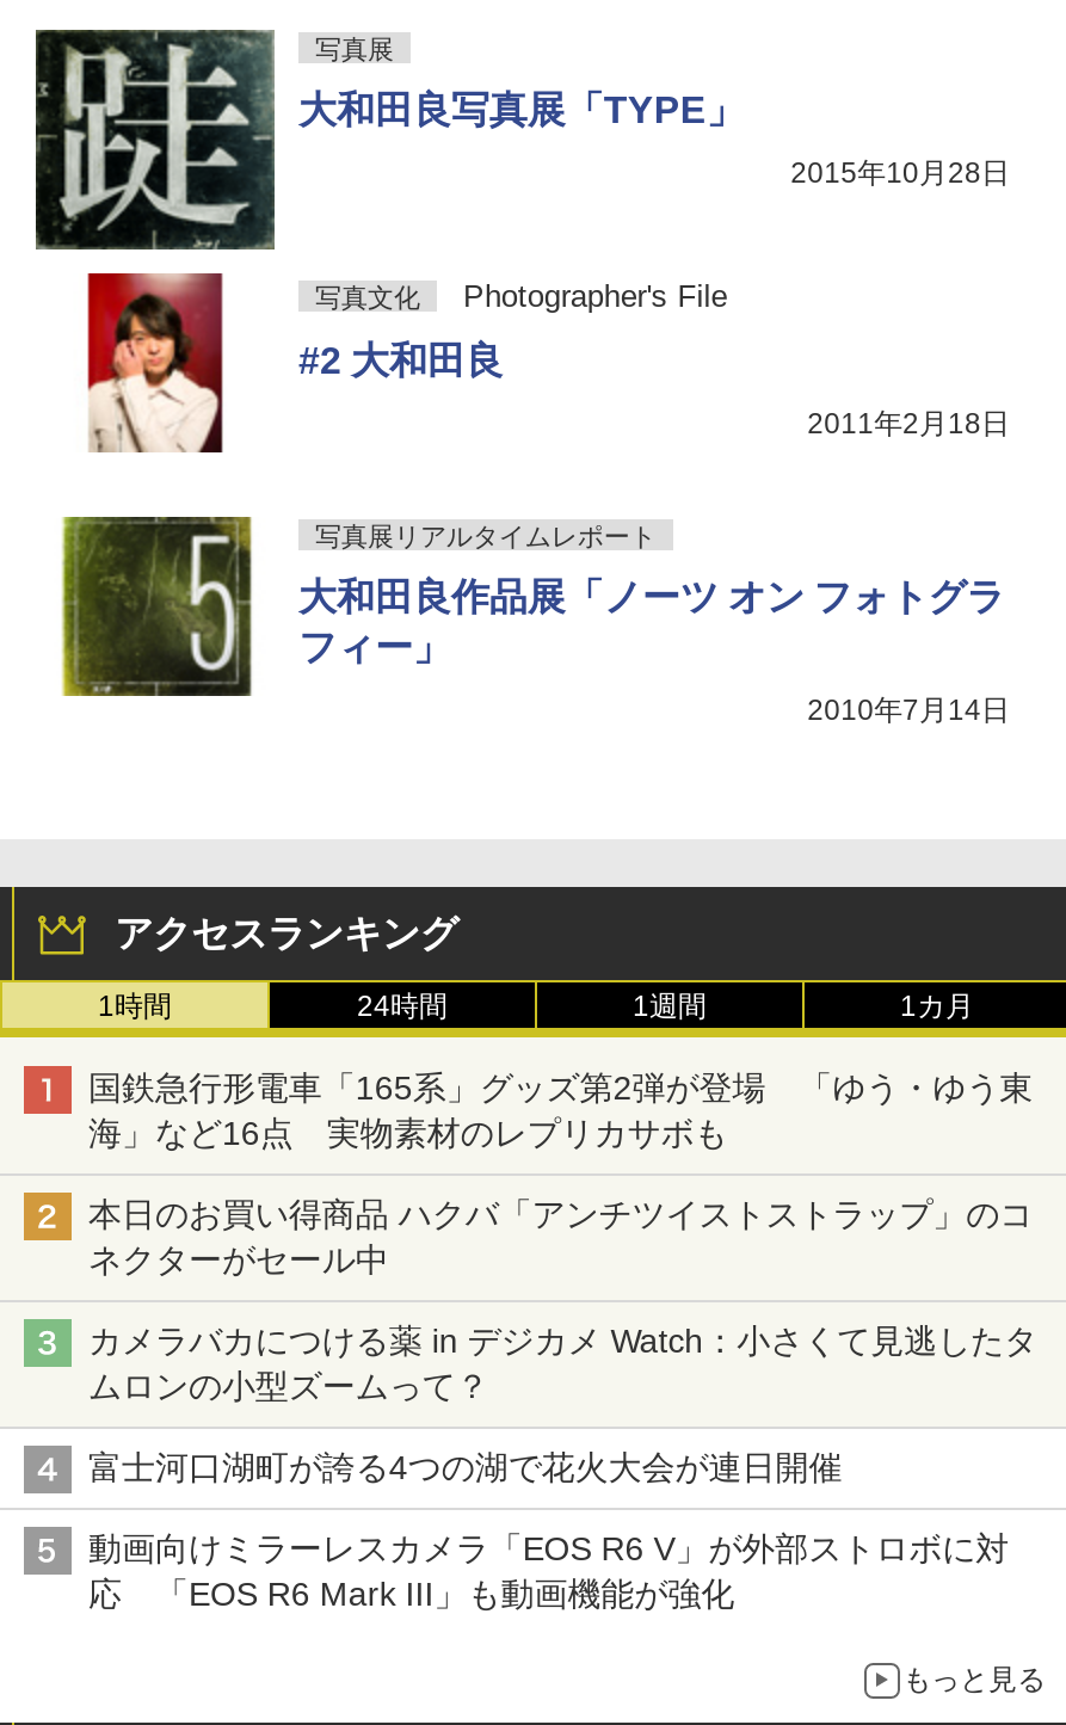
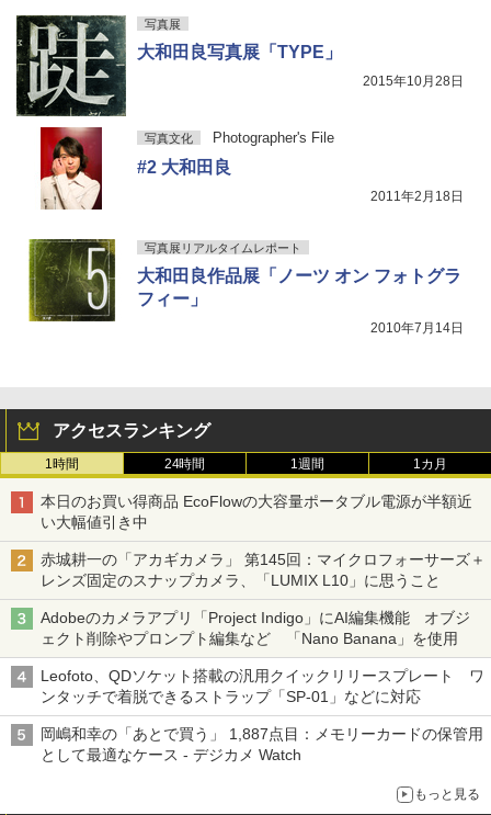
[88,1068,1033,1152] 国鉄急行形電車「165系」グッズ第2弾が登場 「ゆう・ゆう東 | 海」など16点 実物素材のレプリカサボも -> [41,492,472,531] 本日のお買い得商品 EcoFlowの大容量ポータブル電源が半額近 | い大幅値引き中
[88,1195,1033,1278] 本日のお買い得商品 ハクバ「アンチツイストストラップ」のコ | ネクターがセール中 -> [41,551,485,589] 赤城耕一の「アカギカメラ」 第145回：マイクロフォーサーズ＋ | レンズ固定のスナップカメラ、「LUMIX L10」に思うこと
[88,1321,1037,1405] カメラバカにつける薬 in デジカメ Watch：小さくて見逃したタ | ムロンの小型ズームって？ -> [41,609,471,647] Adobeのカメラアプリ「Project Indigo」にAI編集機能 オブジ | ェクト削除やプロンプト編集など 「Nano Banana」を使用
[88,1448,842,1486] 富士河口湖町が誇る4つの湖で花火大会が連日開催 -> [41,667,484,705] Leofoto、QDソケット搭載の汎用クイックリリースプレート ワ | ンタッチで着脱できるストラップ「SP-01」などに対応
[88,1529,1009,1613] 動画向けミラーレスカメラ「EOS R6 V」が外部ストロボに対 | 応 「EOS R6 Mark III」も動画機能が強化 -> [41,725,483,763] 岡嶋和幸の「あとで買う」 1,887点目：メモリーカードの保管用 | として最適なケース - デジカメ Watch

